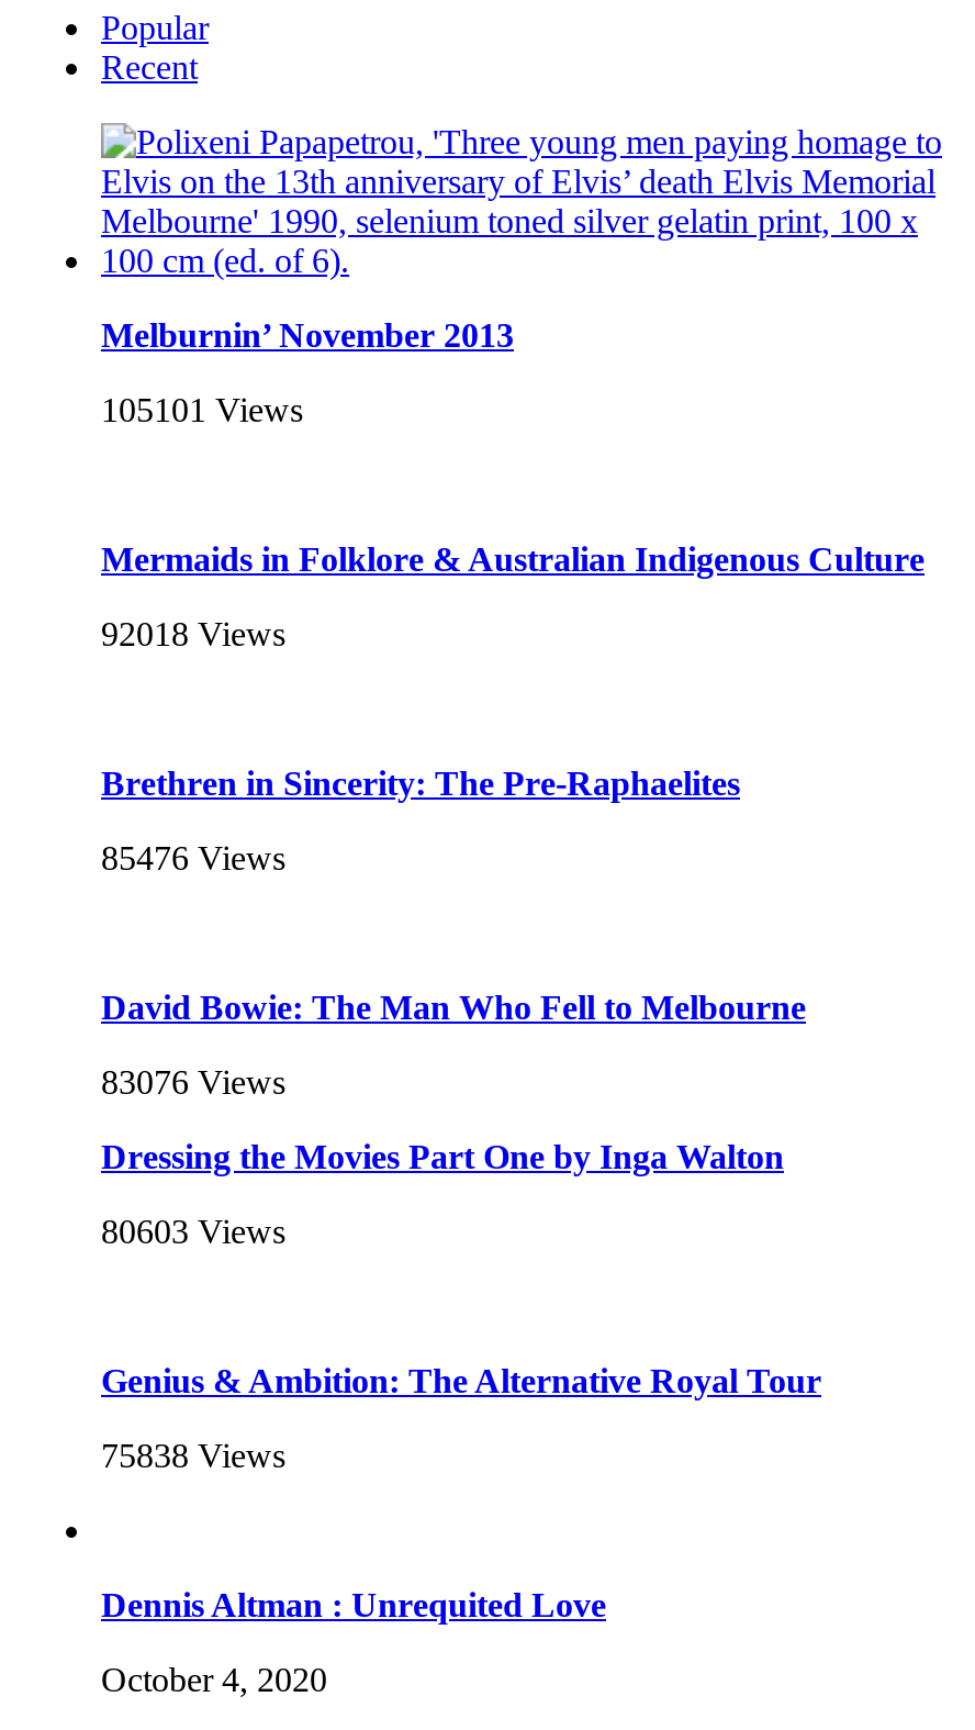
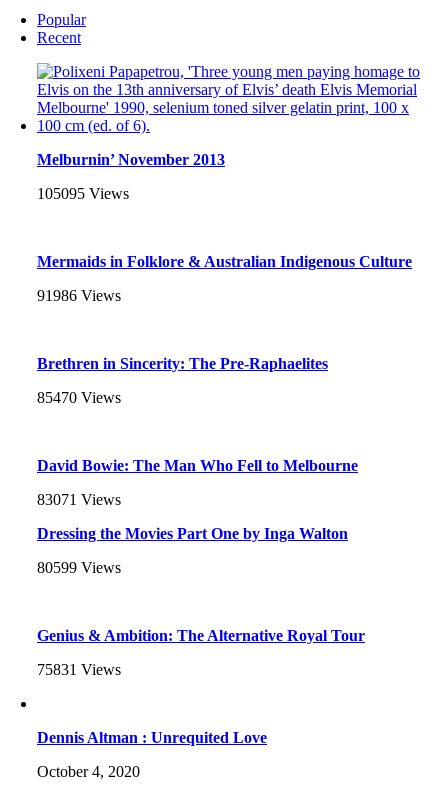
[101,392,303,429] 105101 Views -> [37,185,129,202] 105095 Views
[101,616,285,653] 92018 Views -> [37,287,121,304] 91986 Views
[101,840,285,877] 85476 Views -> [37,389,121,406] 85470 Views
[101,1064,285,1101] 83076 Views -> [37,491,121,508] 83071 Views
[101,1213,285,1251] 80603 Views -> [37,559,121,576] 80599 Views
[101,1437,285,1475] 75838 Views -> [37,661,121,678] 75831 Views

